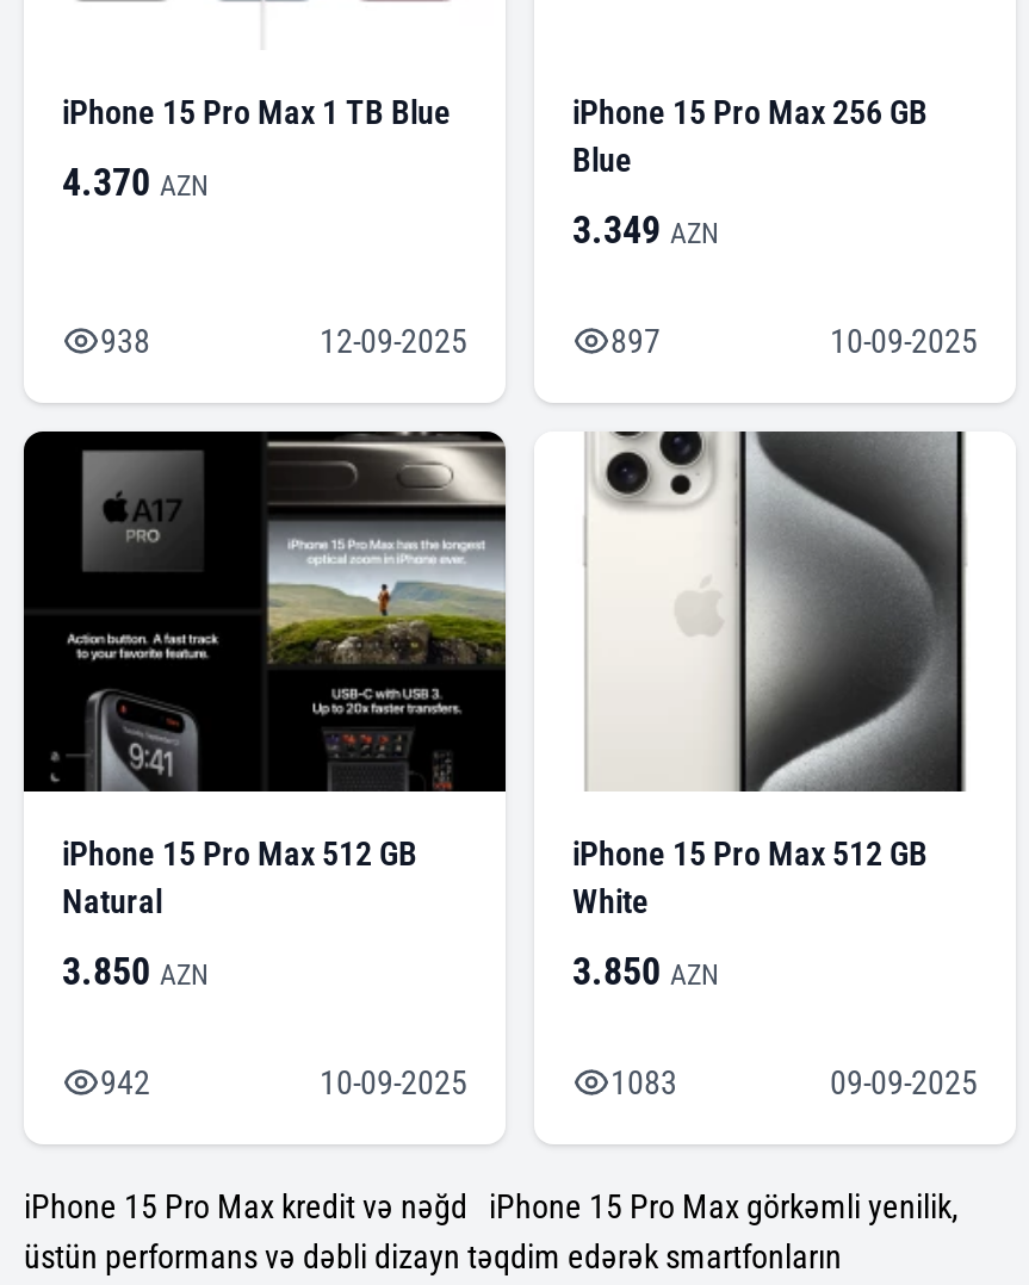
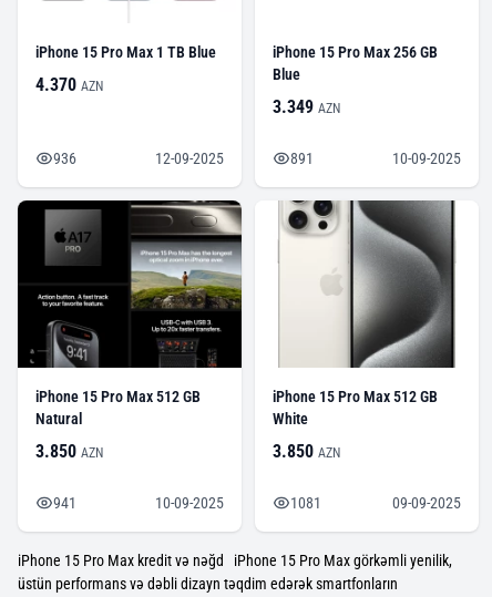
[100,321,150,359] 938 -> [53,149,76,167] 936
[610,321,661,359] 897 -> [290,149,314,167] 891
[100,1063,150,1101] 942 -> [53,494,76,512] 941
[610,1063,677,1101] 1083 -> [290,494,321,512] 1081

